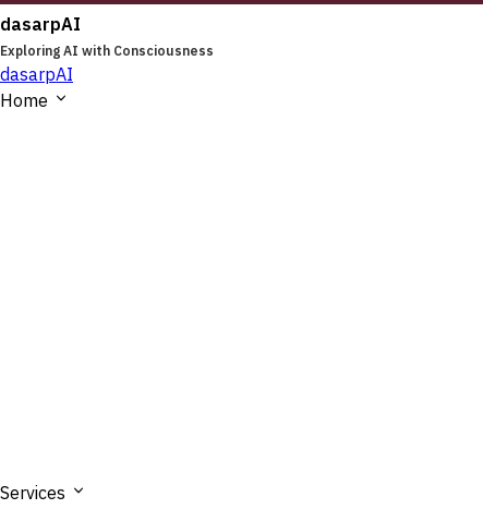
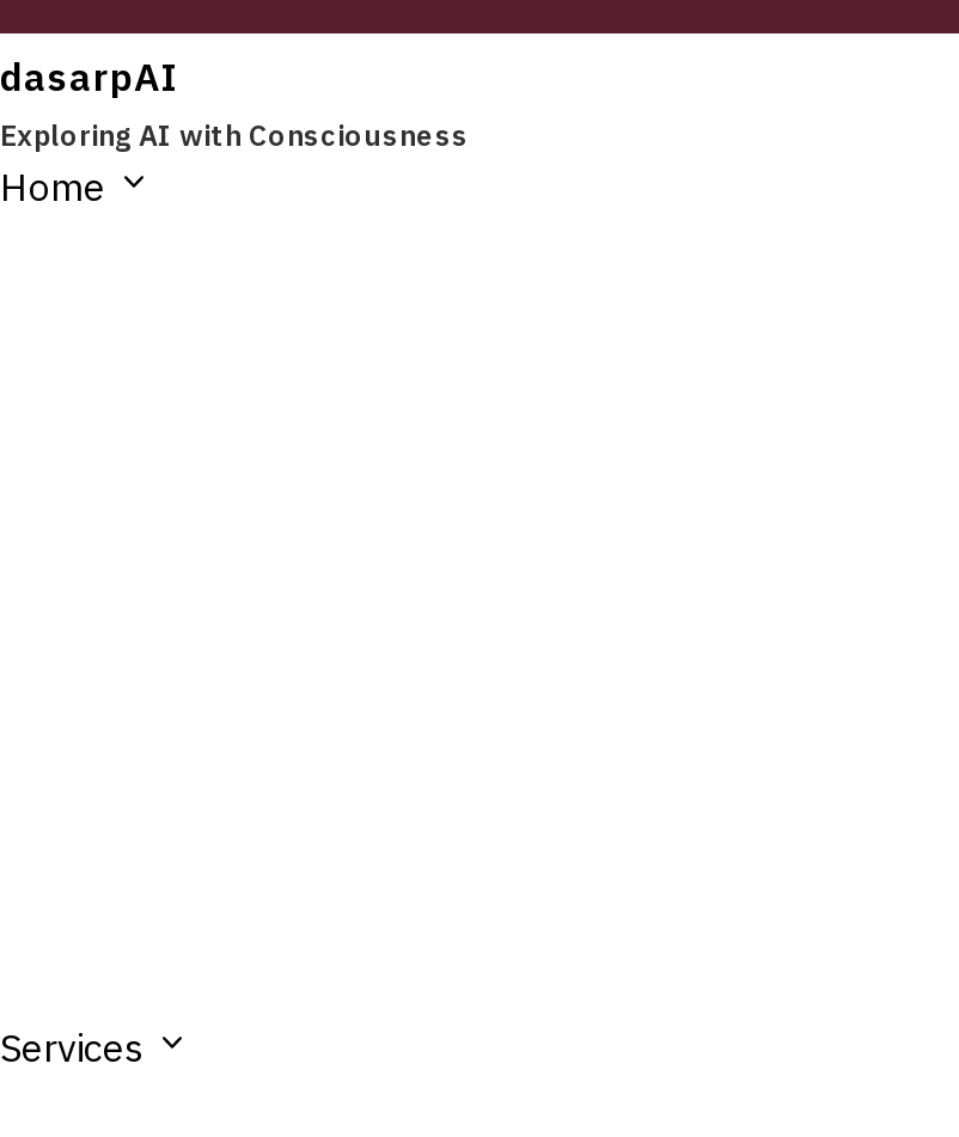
[0,63,73,85] dasarpAI -> none

